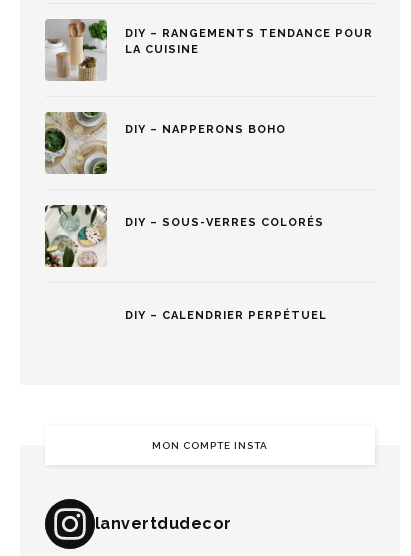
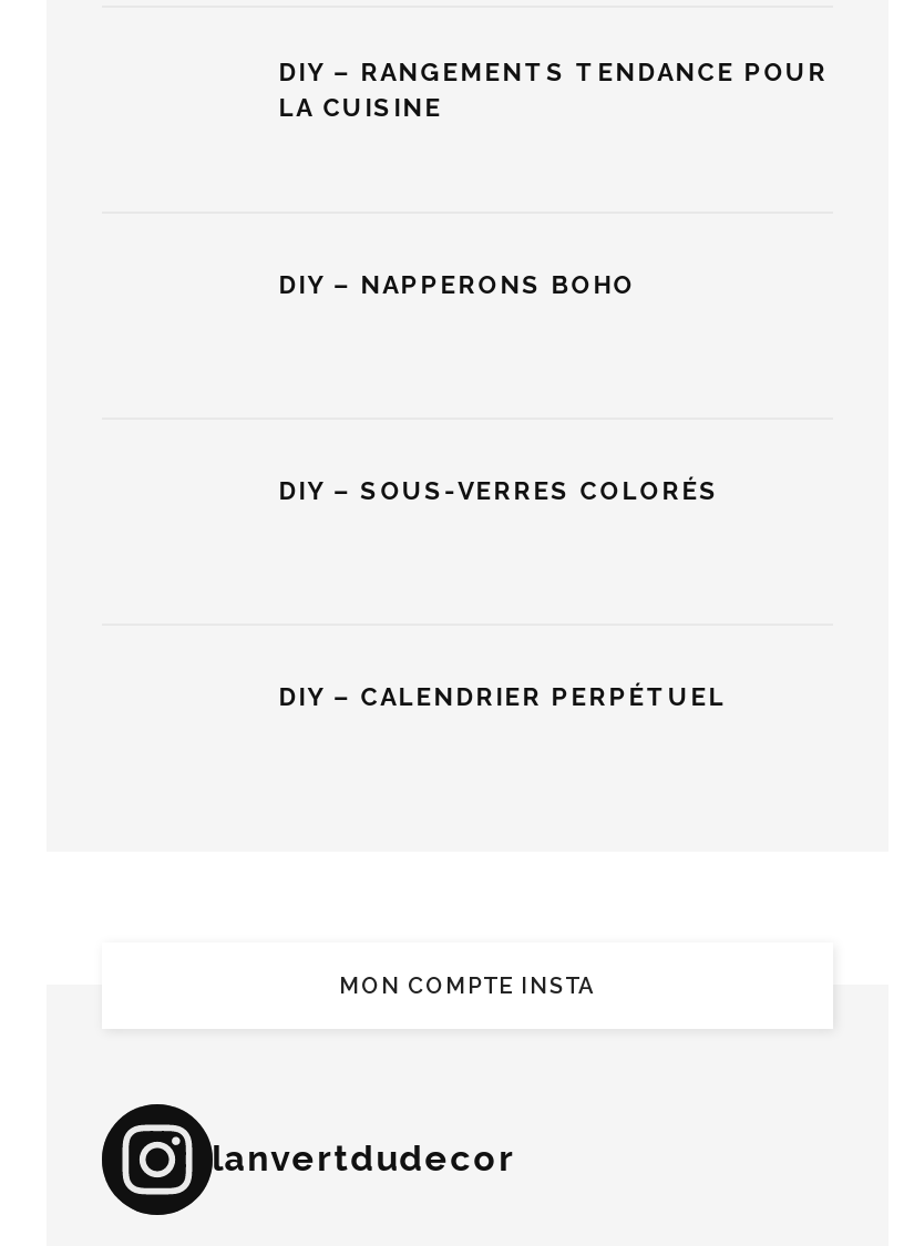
[45,18,108,82] [image] -> none
[44,111,108,175] [image] -> none
[44,204,108,268] [image] -> none

